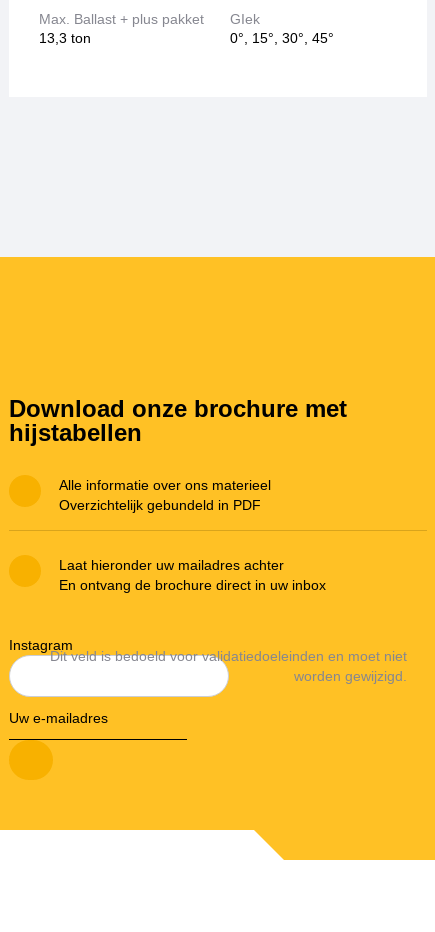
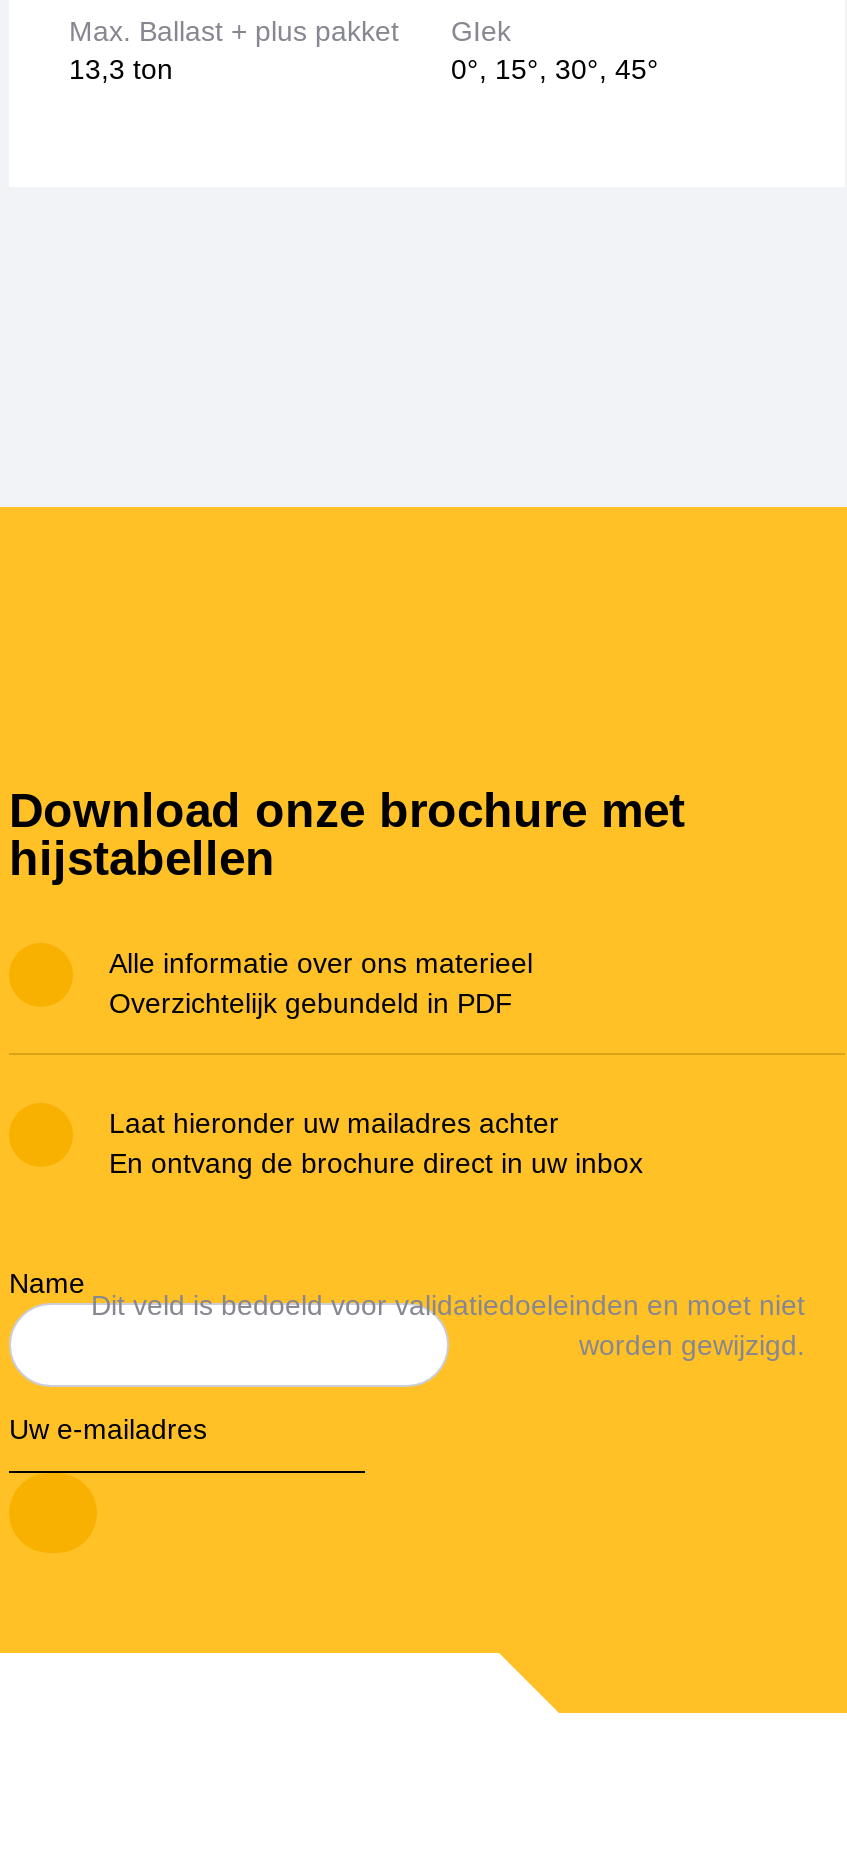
[9,637,73,653] Instagram -> [9,1268,85,1300] Name

